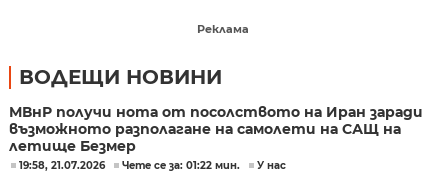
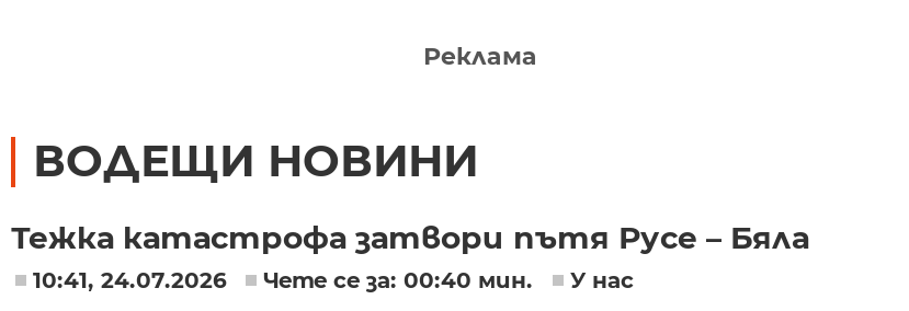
[9,103,423,172] МВнР получи нота от посолството на Иран заради | възможното разполагане на самолети на САЩ на | летище Безмер | 19:58, 21.07.2026 | Чете се за: 01:22 мин. -> [11,217,809,294] Тежка катастрофа затвори пътя Русе – Бяла | 10:41, 24.07.2026 | Чете се за: 00:40 мин.

